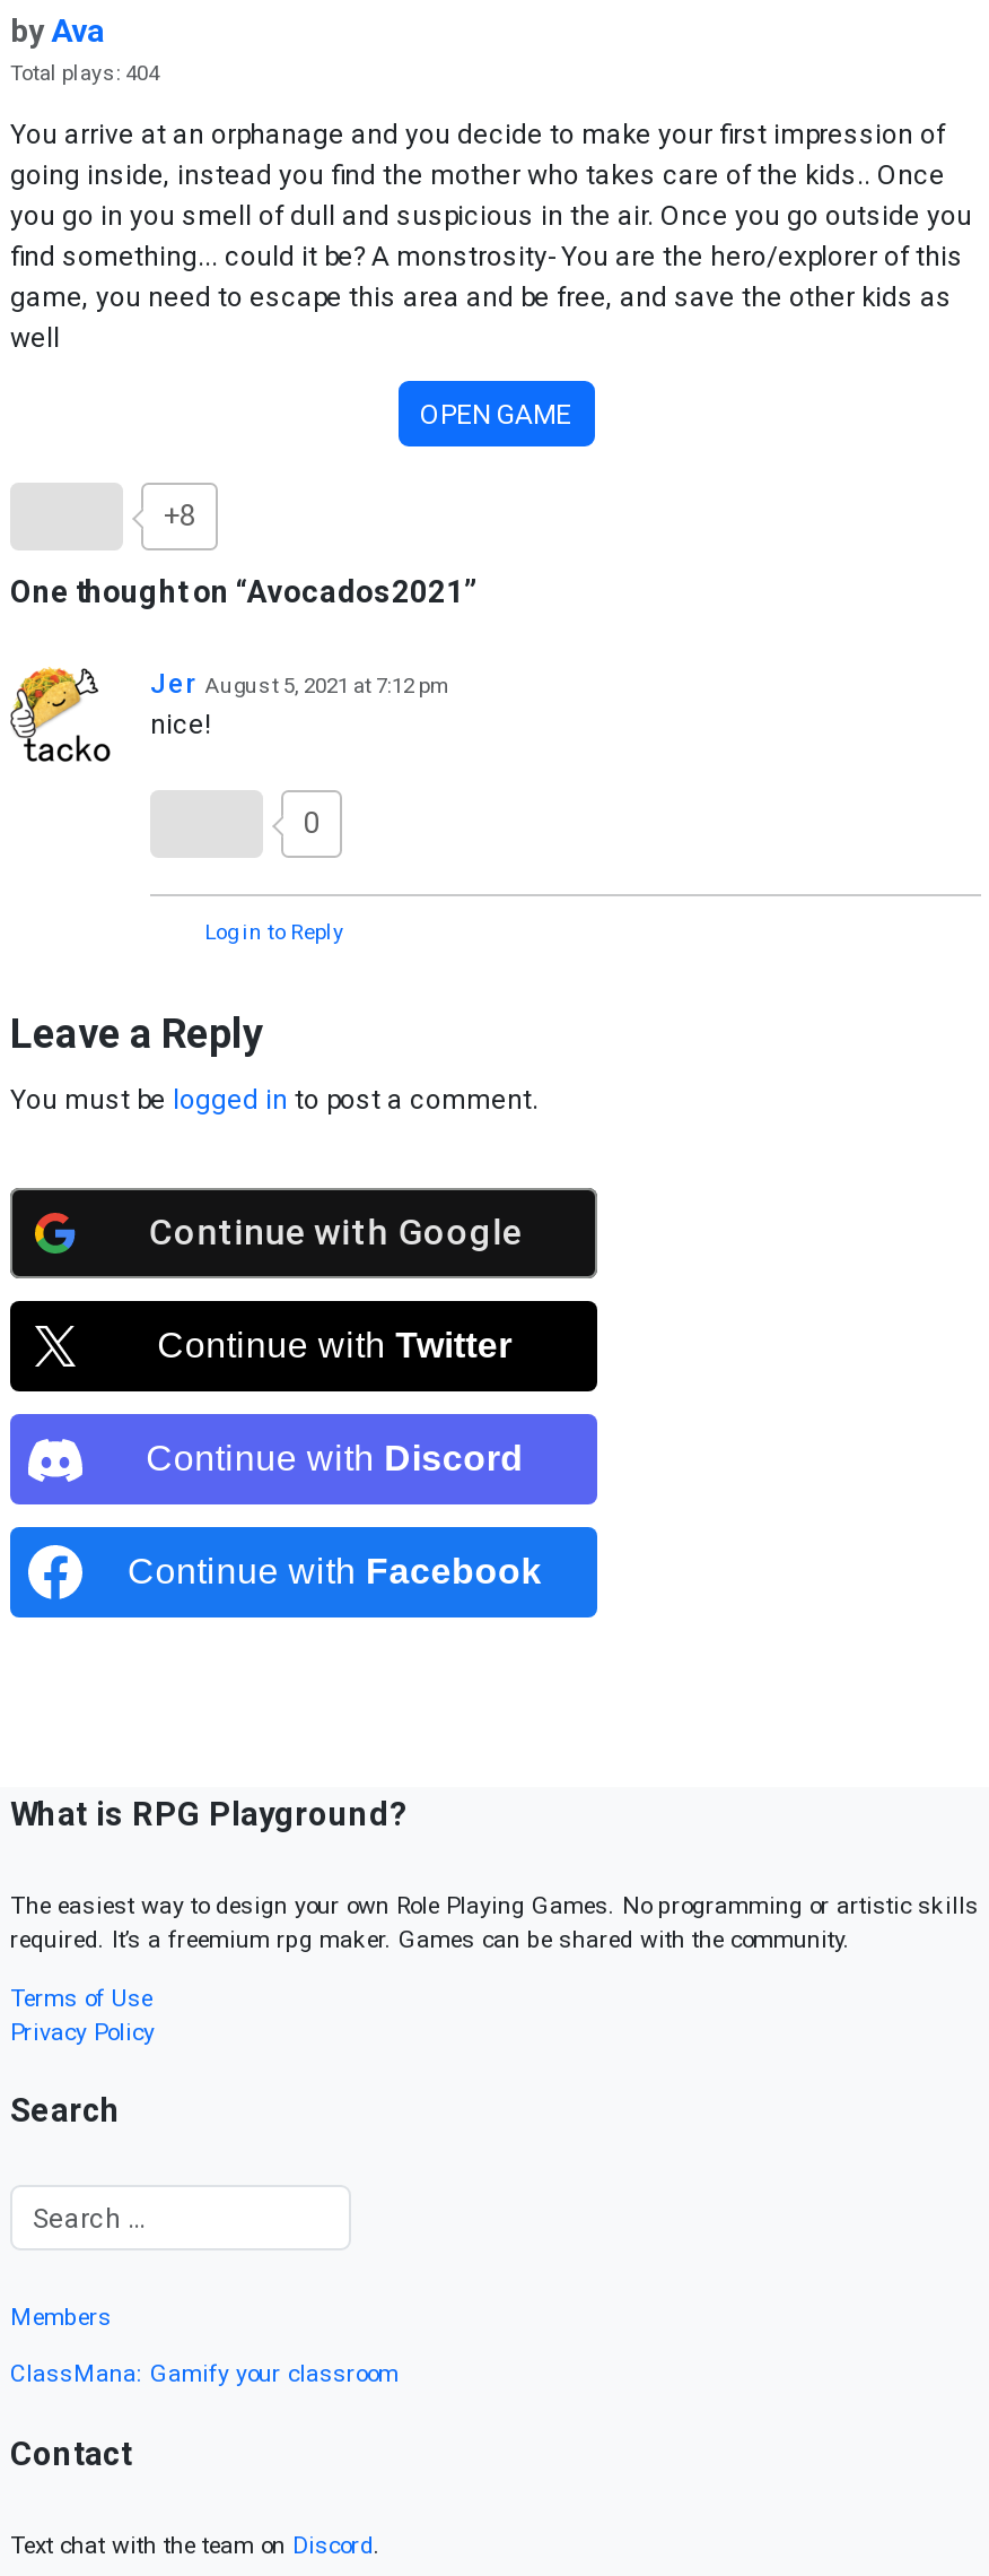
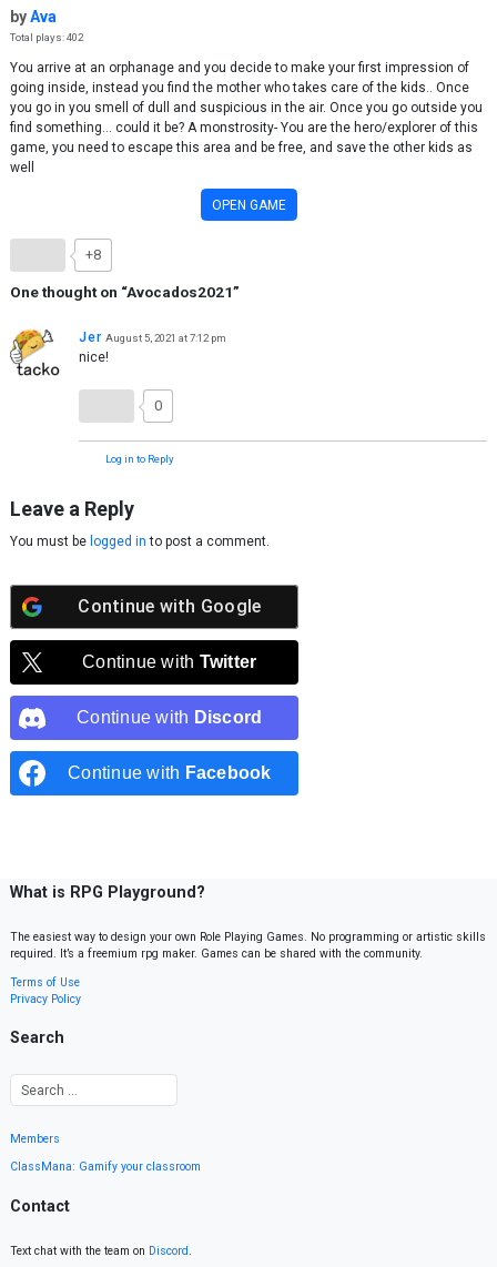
[10,59,159,84] Total plays: 404 -> [10,31,83,43] Total plays: 402

